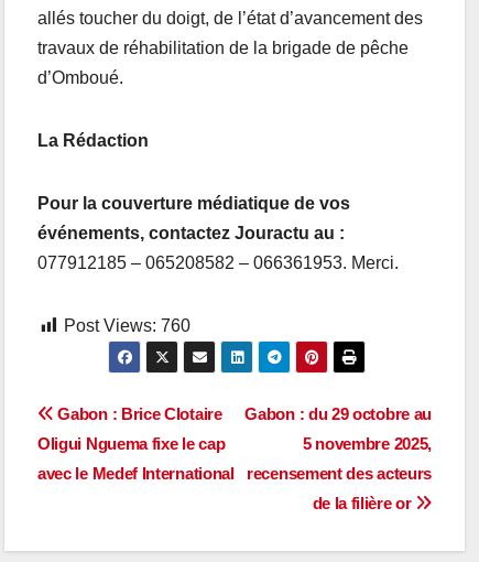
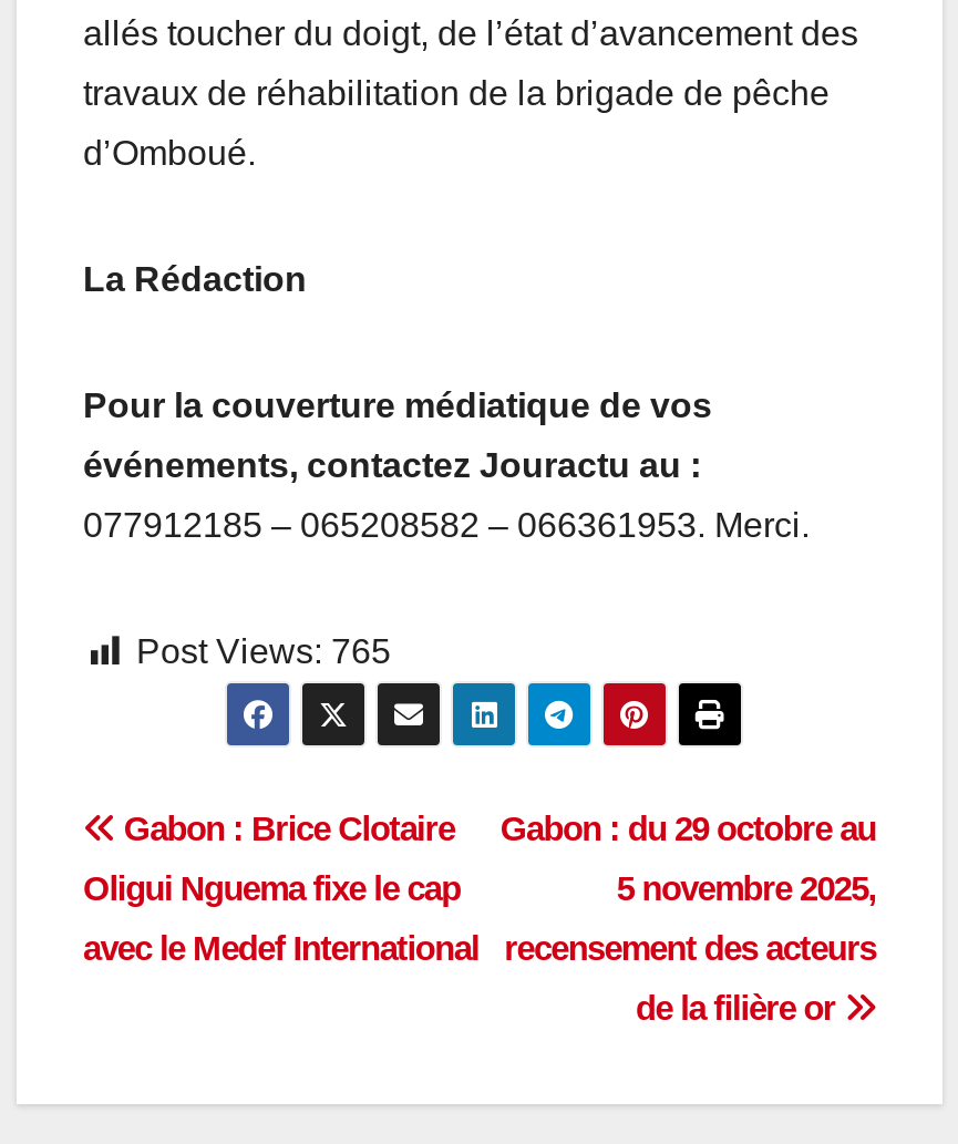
[64,316,190,335] Post Views: 760 -> [136,632,391,670] Post Views: 765

